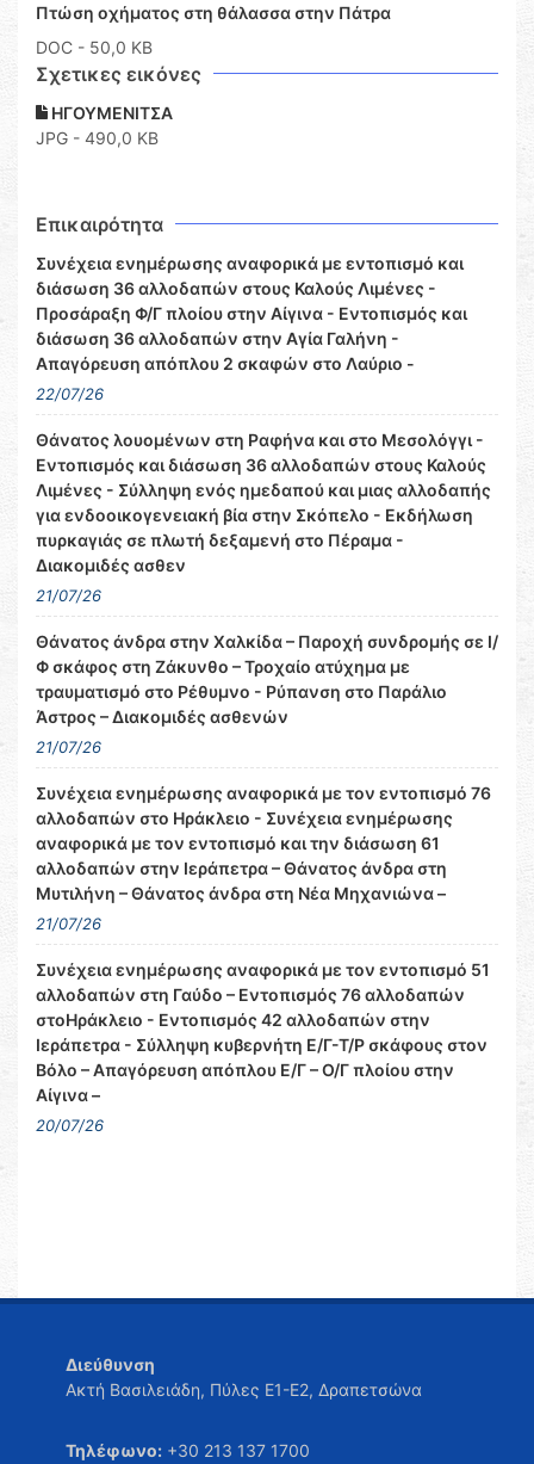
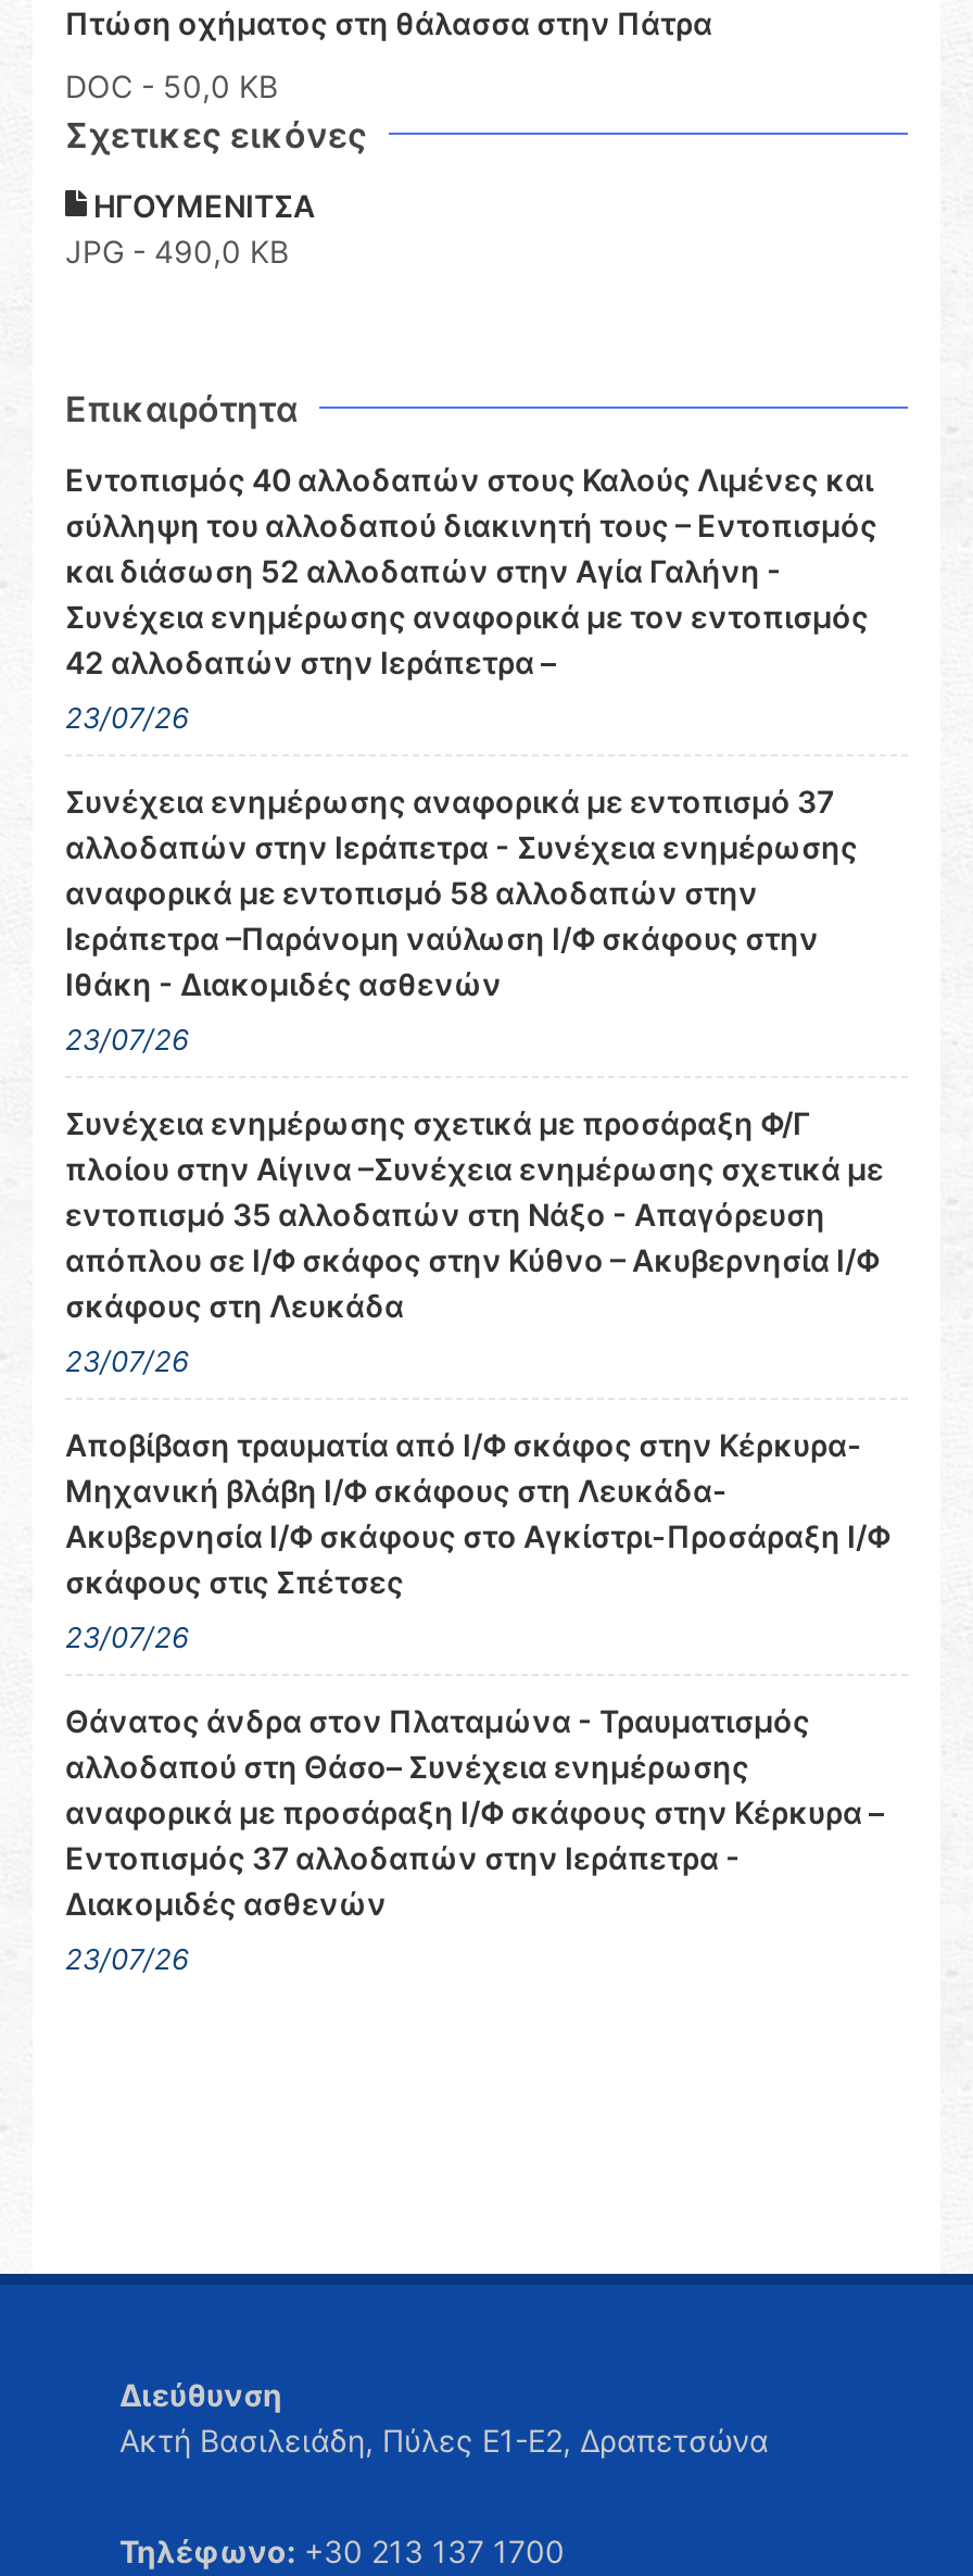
[36,253,467,374] Συνέχεια ενημέρωσης αναφορικά με εντοπισμό και | διάσωση 36 αλλοδαπών στους Καλούς Λιμένες - | Προσάραξη Φ/Γ πλοίου στην Αίγινα - Εντοπισμός και | διάσωση 36 αλλοδαπών στην Αγία Γαλήνη - | Απαγόρευση απόπλου 2 σκαφών στο Λαύριο - -> [65,462,877,681] Εντοπισμός 40 αλλοδαπών στους Καλούς Λιμένες και | σύλληψη του αλλοδαπού διακινητή τους – Εντοπισμός | και διάσωση 52 αλλοδαπών στην Αγία Γαλήνη - | Συνέχεια ενημέρωσης αναφορικά με τον εντοπισμός | 42 αλλοδαπών στην Ιεράπετρα –
[36,385,104,404] 22/07/26 -> [65,701,189,736] 23/07/26
[36,430,491,576] Θάνατος λουομένων στη Ραφήνα και στο Μεσολόγγι - | Εντοπισμός και διάσωση 36 αλλοδαπών στους Καλούς | Λιμένες - Σύλληψη ενός ημεδαπού και μιας αλλοδαπής | για ενδοοικογενειακή βία στην Σκόπελο - Εκδήλωση | πυρκαγιάς σε πλωτή δεξαμενή στο Πέραμα - | Διακομιδές ασθεν -> [65,783,858,1003] Συνέχεια ενημέρωσης αναφορικά με εντοπισμό 37 | αλλοδαπών στην Ιεράπετρα - Συνέχεια ενημέρωσης | αναφορικά με εντοπισμό 58 αλλοδαπών στην | Ιεράπετρα –Παράνομη ναύλωση Ι/Φ σκάφους στην | Ιθάκη - Διακομιδές ασθενών
[36,586,101,605] 21/07/26 -> [65,1023,189,1057] 23/07/26
[36,632,498,727] Θάνατος άνδρα στην Χαλκίδα – Παροχή συνδρομής σε Ι/ | Φ σκάφος στη Ζάκυνθο – Τροχαίο ατύχημα με | τραυματισμό στο Ρέθυμνο - Ρύπανση στο Παράλιο | Άστρος – Διακομιδές ασθενών -> [65,1105,884,1325] Συνέχεια ενημέρωσης σχετικά με προσάραξη Φ/Γ | πλοίου στην Αίγινα –Συνέχεια ενημέρωσης σχετικά με | εντοπισμό 35 αλλοδαπών στη Νάξο - Απαγόρευση | απόπλου σε Ι/Φ σκάφος στην Κύθνο – Ακυβερνησία Ι/Φ | σκάφους στη Λευκάδα
[36,738,101,757] 21/07/26 -> [65,1344,189,1379] 23/07/26
[36,783,491,904] Συνέχεια ενημέρωσης αναφορικά με τον εντοπισμό 76 | αλλοδαπών στo Ηράκλειο - Συνέχεια ενημέρωσης | αναφορικά με τον εντοπισμό και την διάσωση 61 | αλλοδαπών στην Ιεράπετρα – Θάνατος άνδρα στη | Μυτιλήνη – Θάνατος άνδρα στη Νέα Μηχανιώνα – -> [65,1427,890,1601] Αποβίβαση τραυματία από Ι/Φ σκάφος στην Κέρκυρα- | Μηχανική βλάβη Ι/Φ σκάφους στη Λευκάδα- | Ακυβερνησία Ι/Φ σκάφους στο Αγκίστρι-Προσάραξη Ι/Φ | σκάφους στις Σπέτσες
[36,914,101,934] 21/07/26 -> [65,1620,189,1655] 23/07/26
[36,960,490,1105] Συνέχεια ενημέρωσης αναφορικά με τον εντοπισμό 51 | αλλοδαπών στη Γαύδο – Εντοπισμός 76 αλλοδαπών | στoΗράκλειο - Εντοπισμός 42 αλλοδαπών στην | Ιεράπετρα - Σύλληψη κυβερνήτη Ε/Γ-Τ/Ρ σκάφους στον | Βόλο – Απαγόρευση απόπλου Ε/Γ – Ο/Γ πλοίου στην | Αίγινα – -> [65,1703,884,1923] Θάνατος άνδρα στον Πλαταμώνα - Τραυματισμός | αλλοδαπού στη Θάσο– Συνέχεια ενημέρωσης | αναφορικά με προσάραξη Ι/Φ σκάφους στην Κέρκυρα – | Εντοπισμός 37 αλλοδαπών στην Ιεράπετρα - | Διακομιδές ασθενών
[36,1116,104,1135] 20/07/26 -> [65,1942,189,1977] 23/07/26

